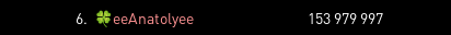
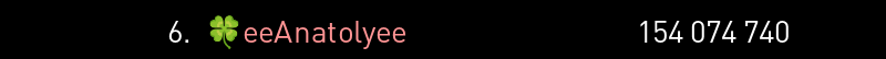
[308,8,383,27] 153 979 997 -> [637,10,790,49] 154 074 740

